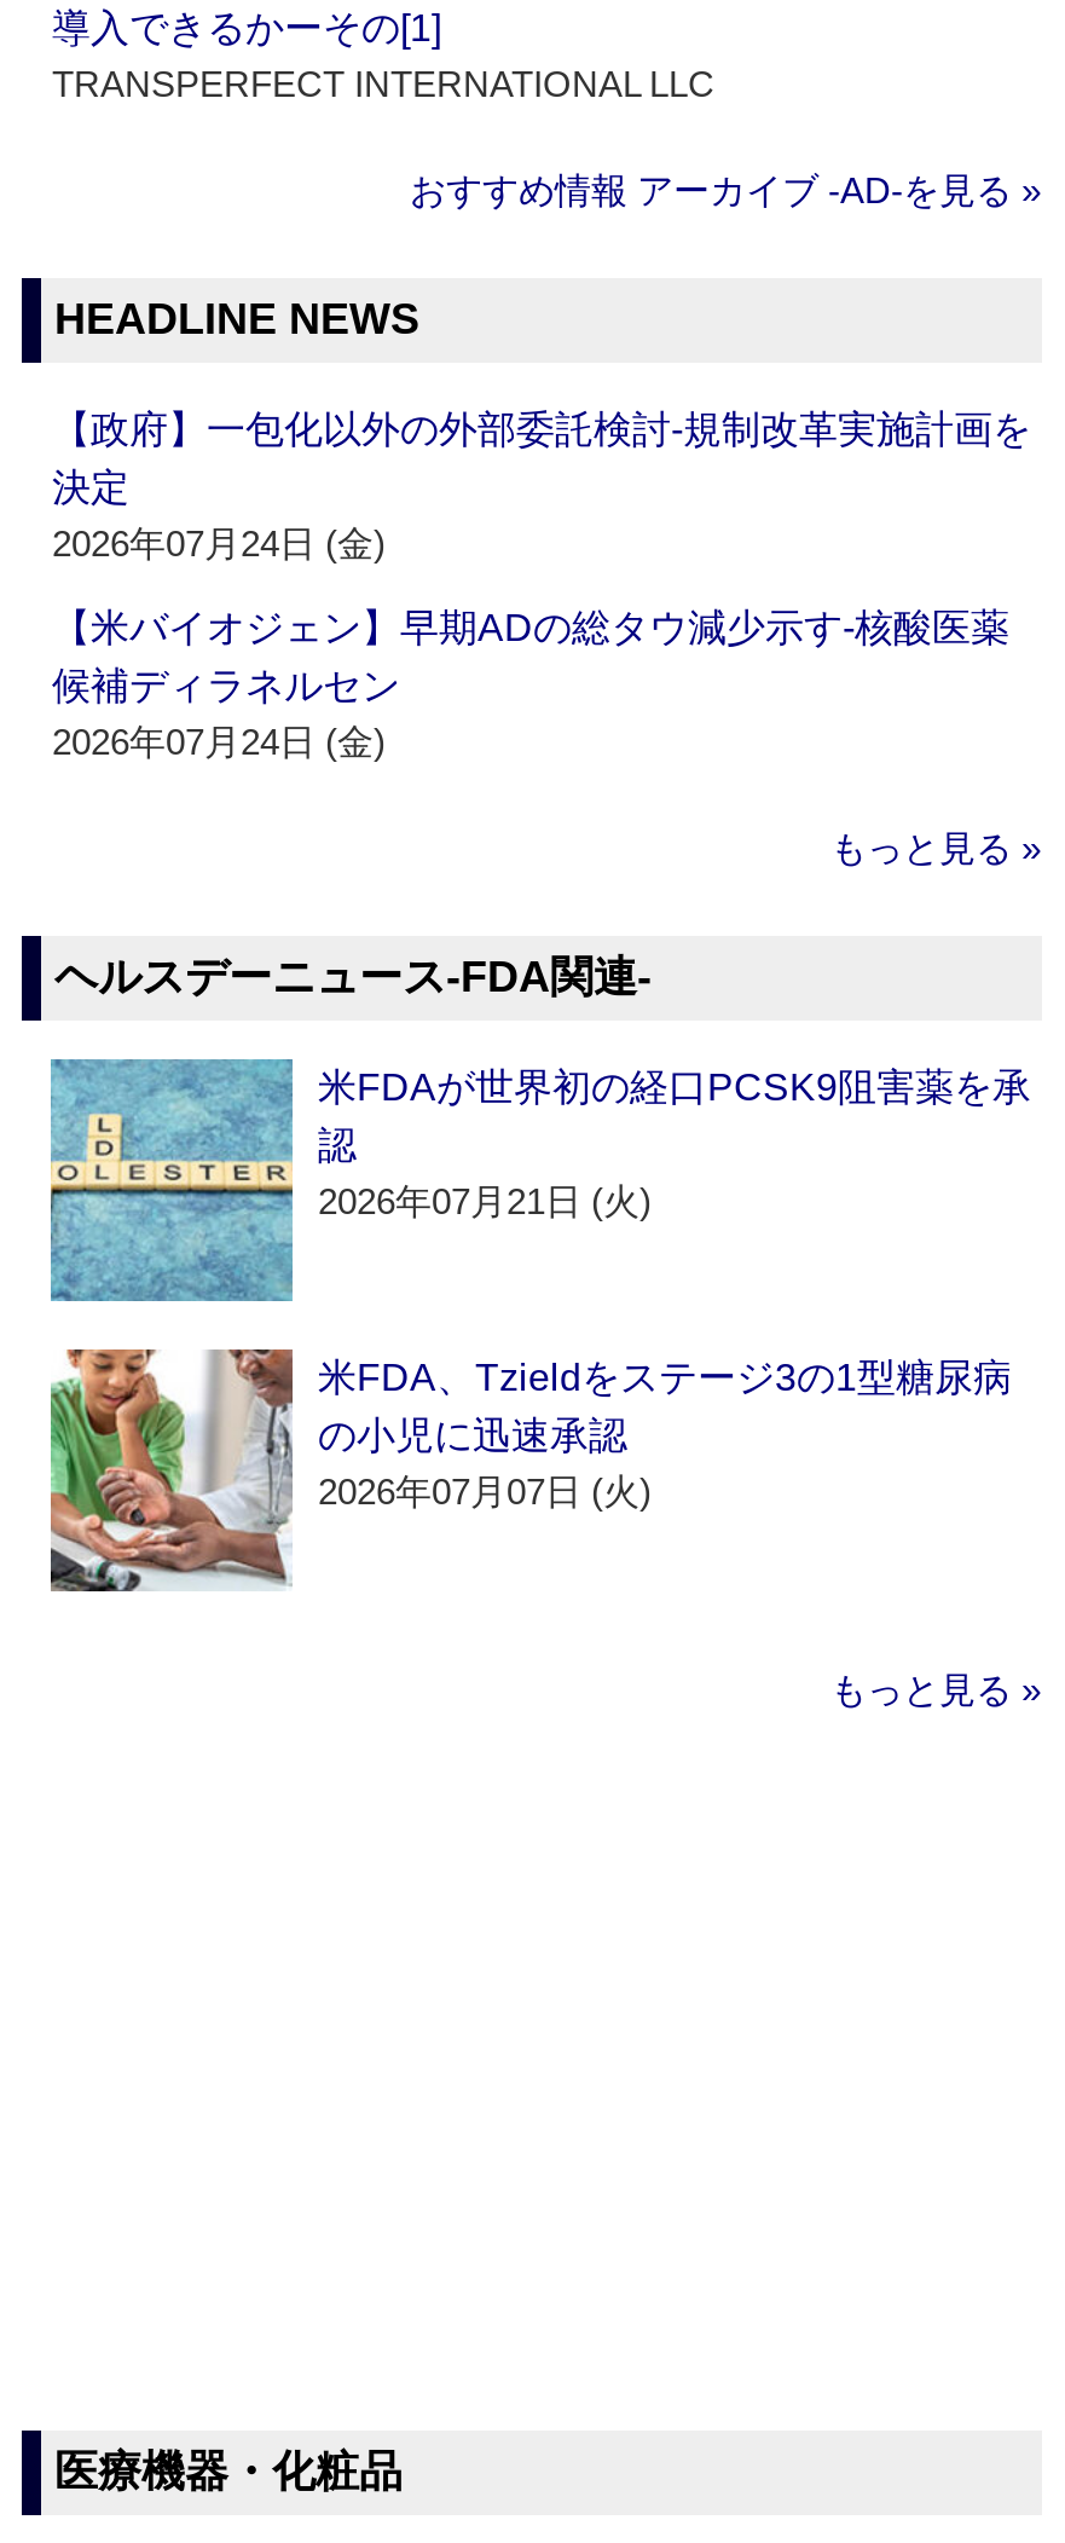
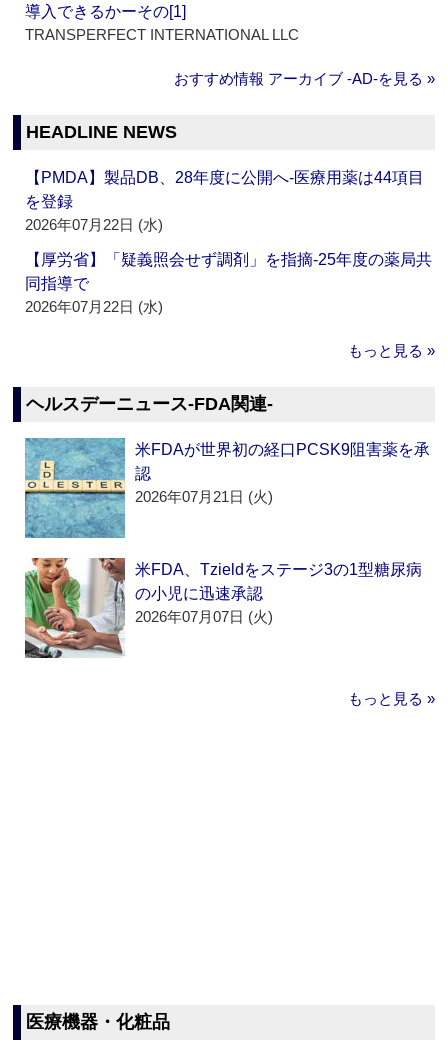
[52,410,1031,564] 【政府】一包化以外の外部委託検討‐規制改革実施計画を | 決定 | 2026年07月24日 (金) -> [25,169,424,233] 【PMDA】製品DB、28年度に公開へ‐医療用薬は44項目 | を登録 | 2026年07月22日 (水)
[52,608,1009,763] 【米バイオジェン】早期ADの総タウ減少示す‐核酸医薬 | 候補ディラネルセン | 2026年07月24日 (金) -> [25,251,432,315] 【厚労省】「疑義照会せず調剤」を指摘‐25年度の薬局共 | 同指導で | 2026年07月22日 (水)

